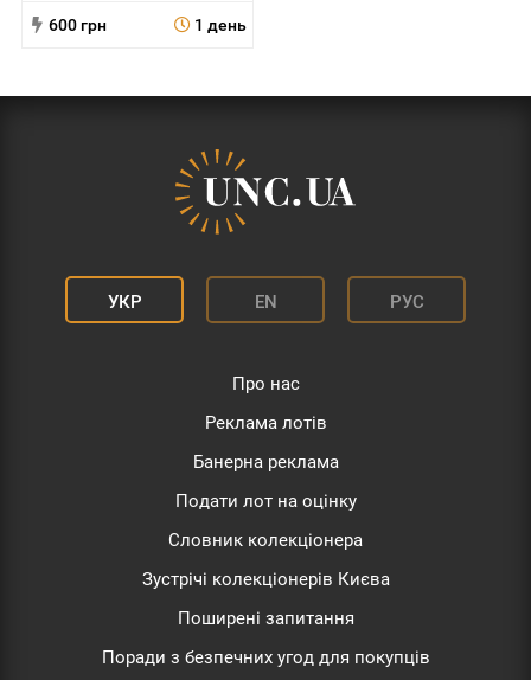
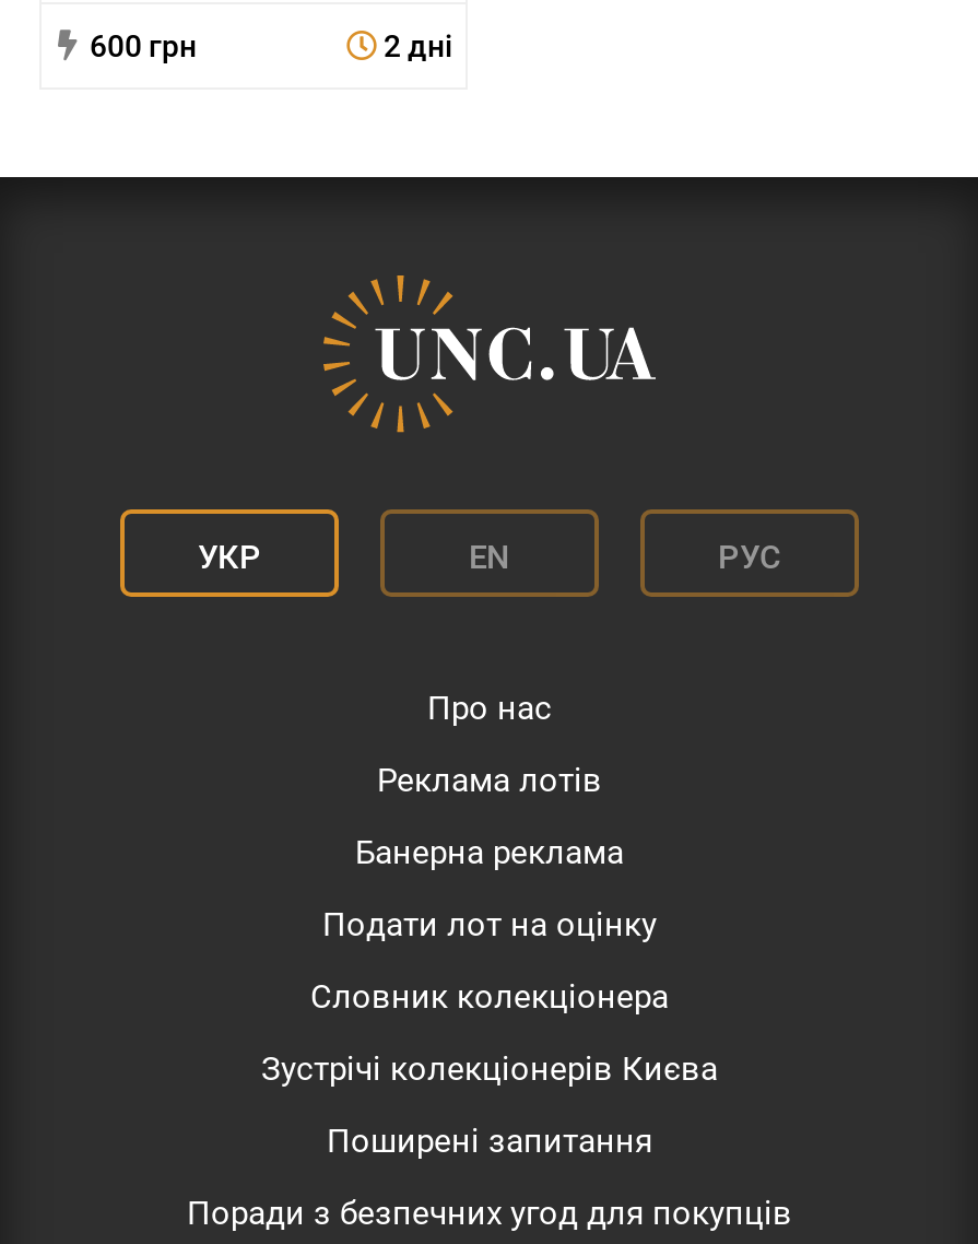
[190,16,246,35] 1 день -> [377,29,453,64] 2 дні

